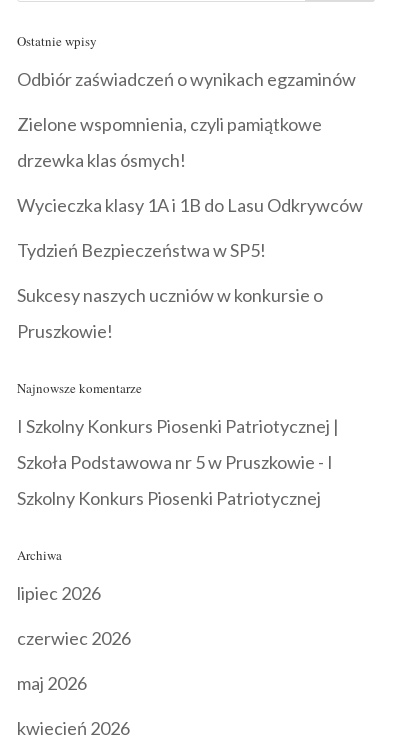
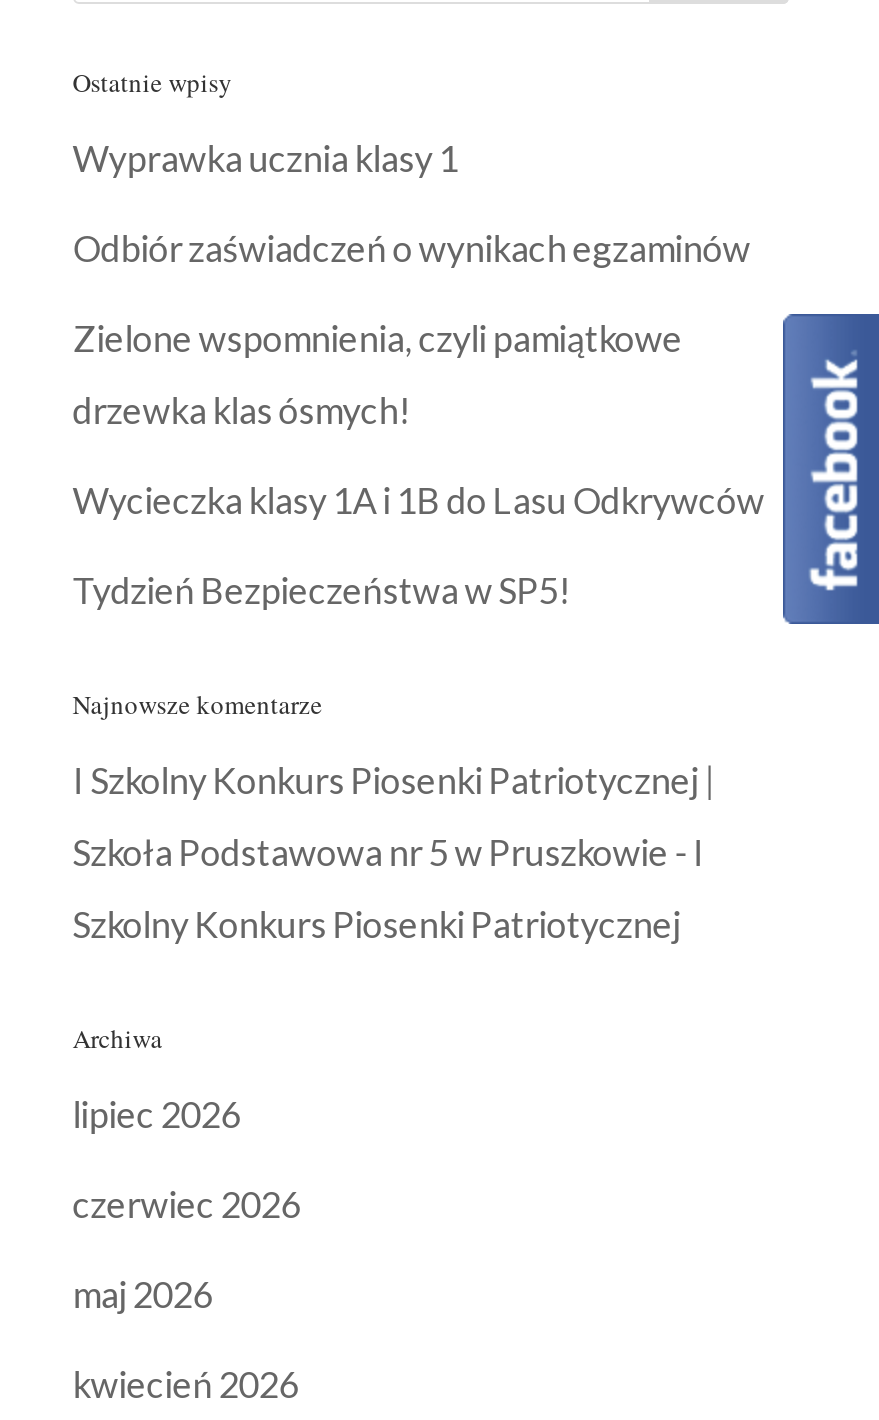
none -> [73,137,459,181] Wyprawka ucznia klasy 1
moved [17,68,363,261] -> [73,227,765,613]: Odbiór zaświadczeń o wynikach egzaminów | Zielone wspomnienia, czyli pamiątkowe | drzewka klas ósmych! | Wycieczka klasy 1A i 1B do Lasu Odkrywców | Tydzień Bezpieczeństwa w SP5!
none -> [781,312,873,626] [image]
[17,284,323,342] Sukcesy naszych uczniów w konkursie o | Pruszkowie! -> none

